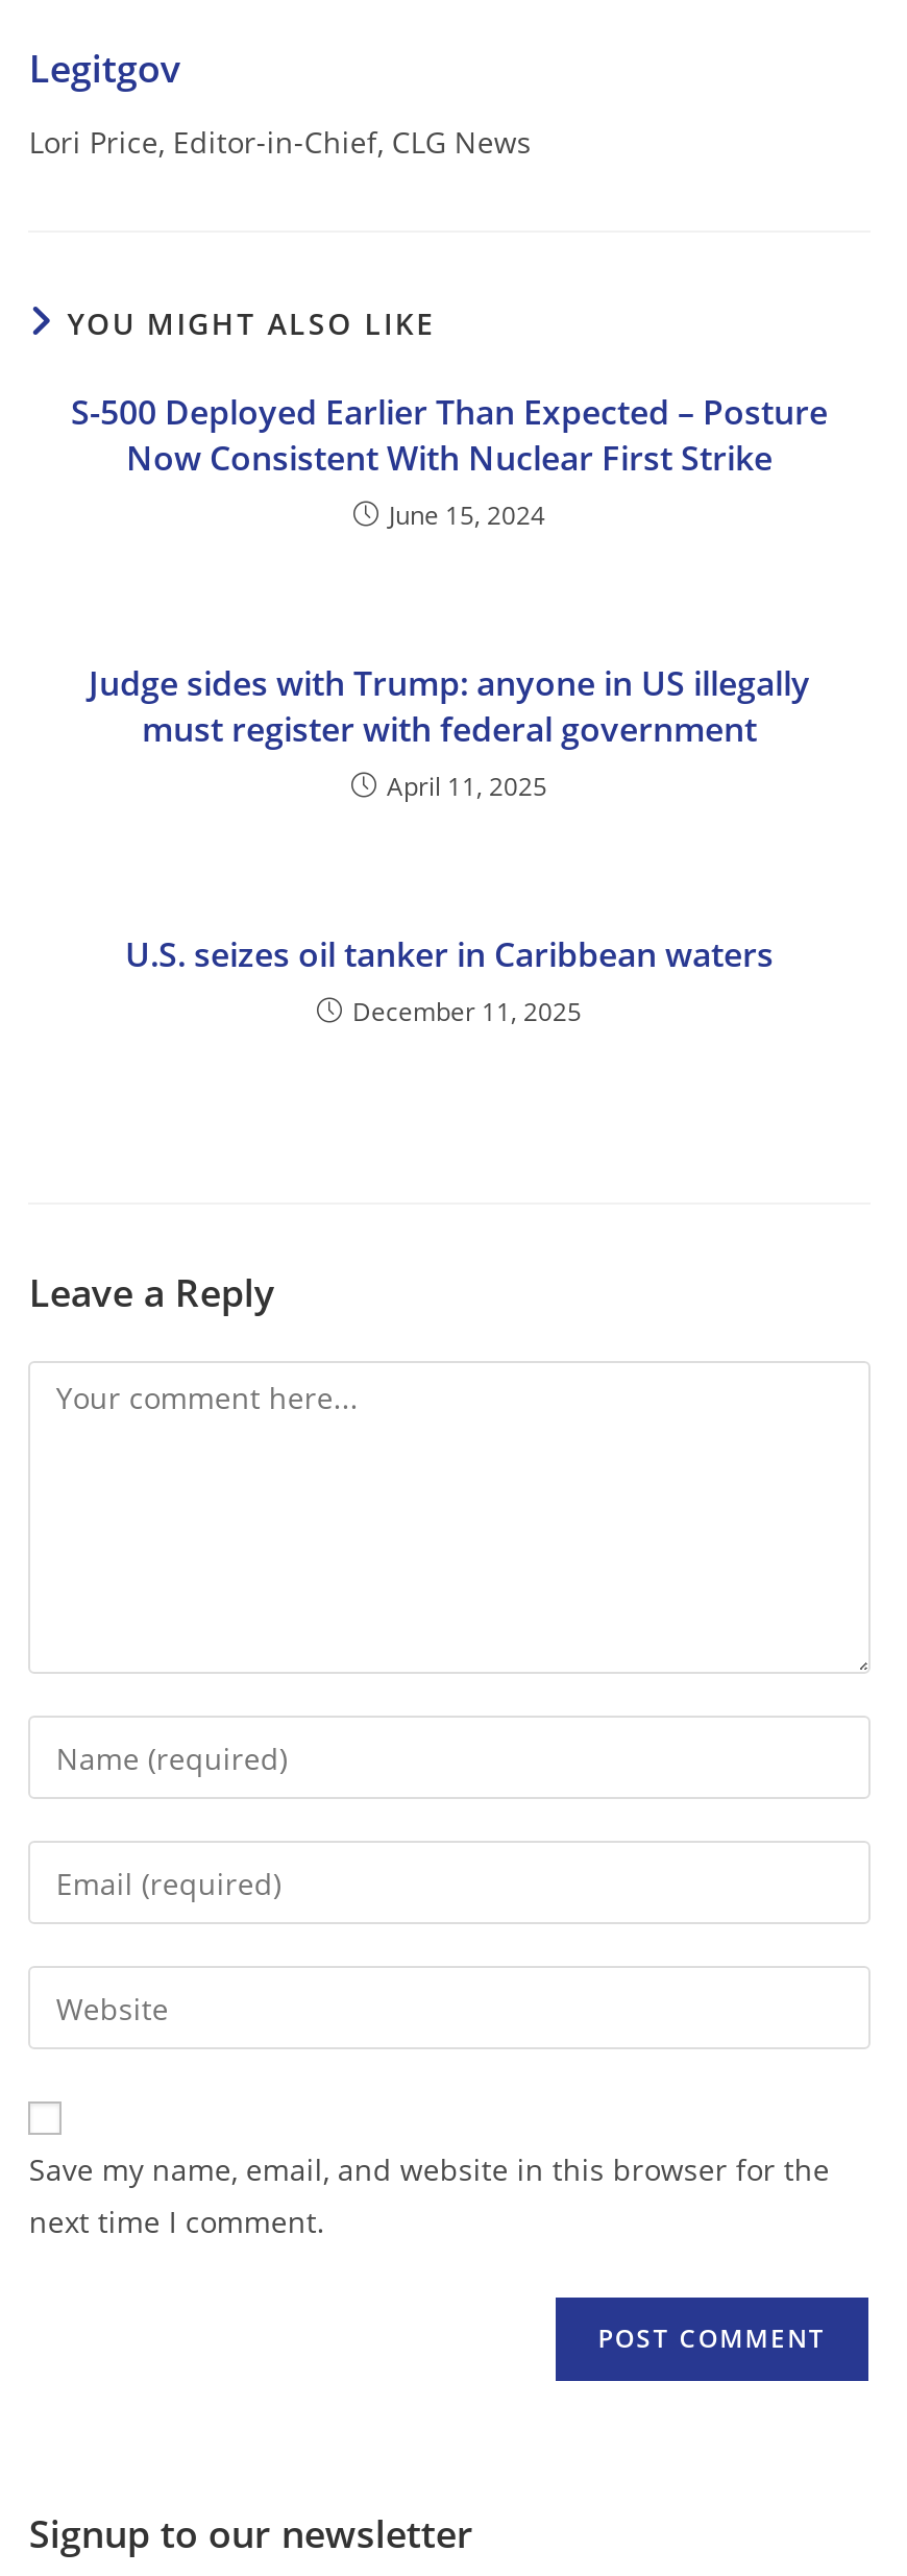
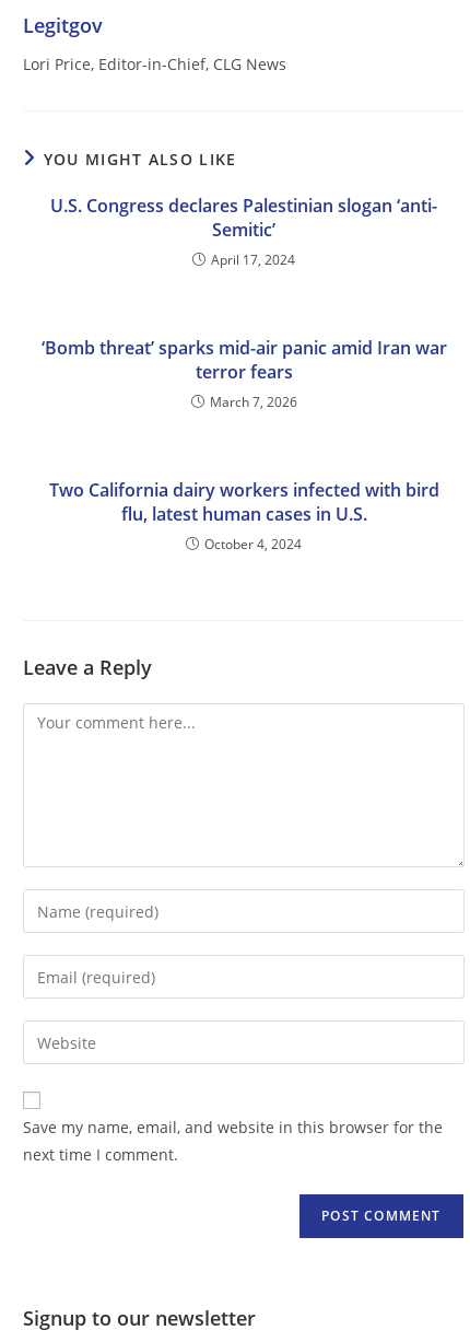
[71,390,828,534] S-500 Deployed Earlier Than Expected – Posture | Now Consistent With Nuclear First Strike | June 15, 2024 -> [50,194,437,269] U.S. Congress declares Palestinian slogan ‘anti- | Semitic’ | April 17, 2024
[89,661,810,805] Judge sides with Trump: anyone in US illegally | must register with federal government | April 11, 2025 -> [41,336,446,412] ‘Bomb threat’ sparks mid-air panic amid Iran war | terror fears | March 7, 2026
[125,932,774,1030] U.S. seizes oil tanker in Caribbean waters | December 11, 2025 -> [49,478,439,554] Two California dairy workers infected with bird | flu, latest human cases in U.S. | October 4, 2024

